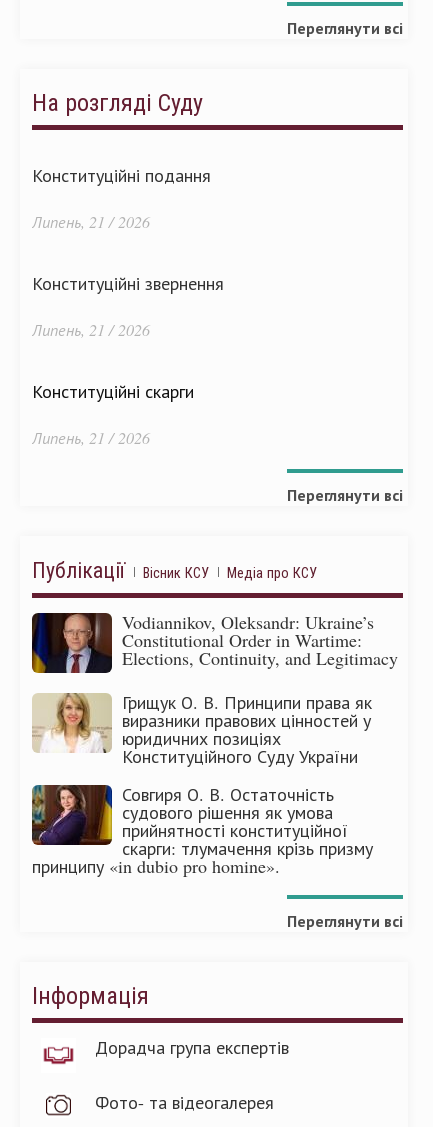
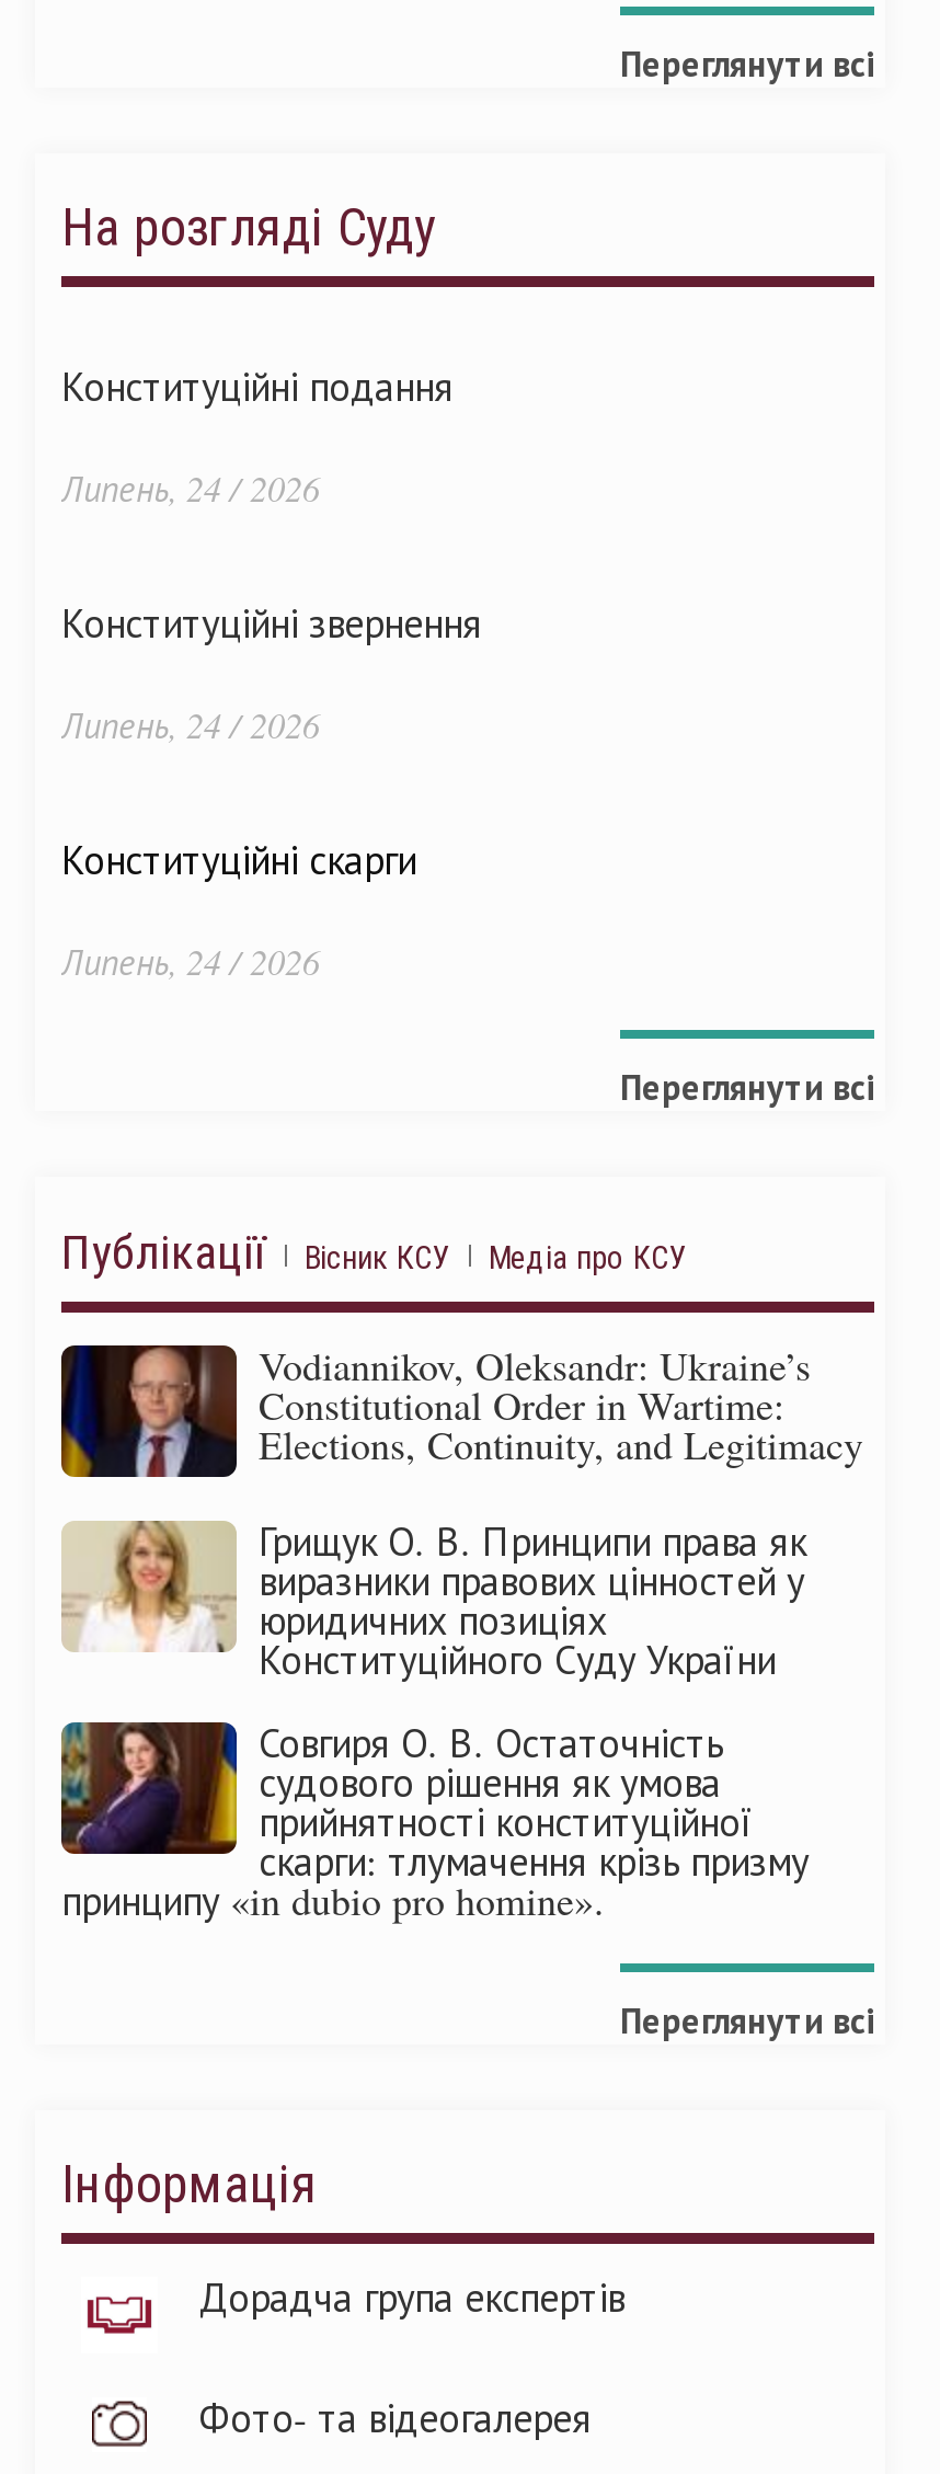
[32,211,150,232] Липень, 21 / 2026 -> [61,465,320,511] Липень, 24 / 2026
[32,319,150,340] Липень, 21 / 2026 -> [61,702,320,748] Липень, 24 / 2026
[32,427,150,448] Липень, 21 / 2026 -> [61,939,320,985] Липень, 24 / 2026

